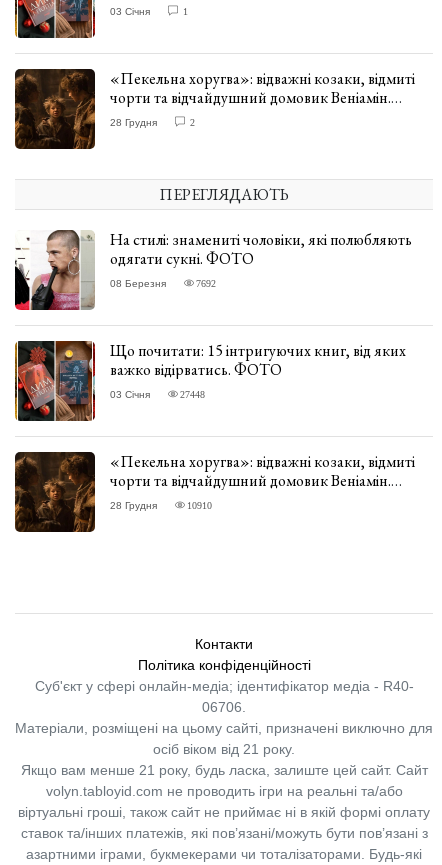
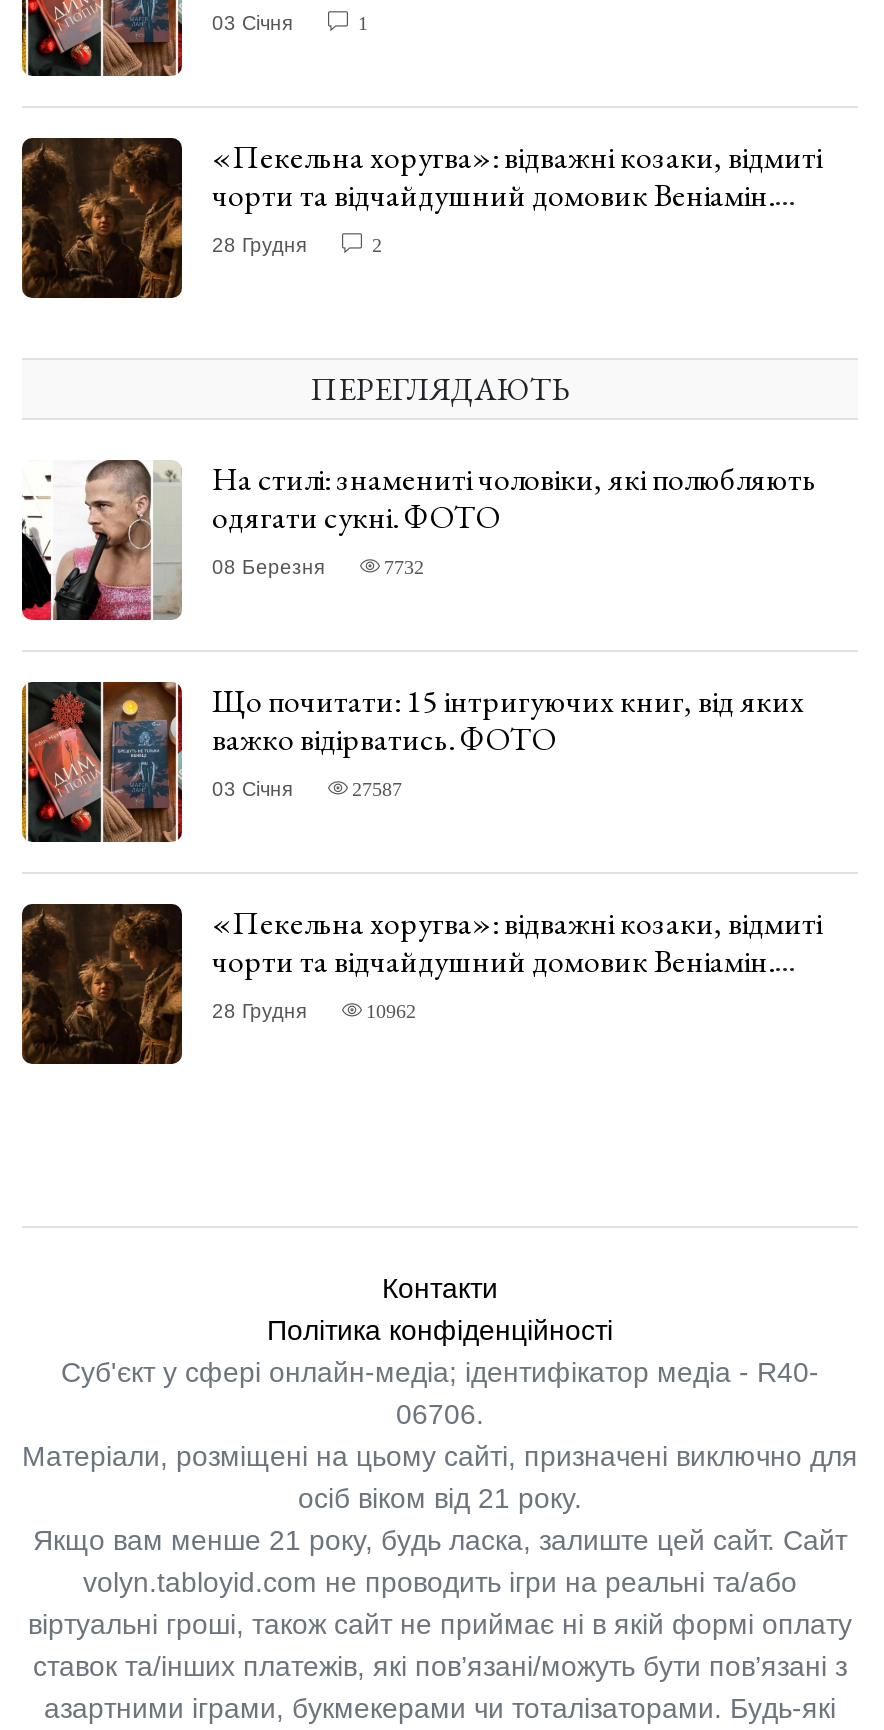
[196,278,216,288] 7692 -> [384,555,424,575] 7732
[180,389,205,399] 27448 -> [352,777,402,797] 27587
[187,500,212,510] 10910 -> [366,999,416,1019] 10962

